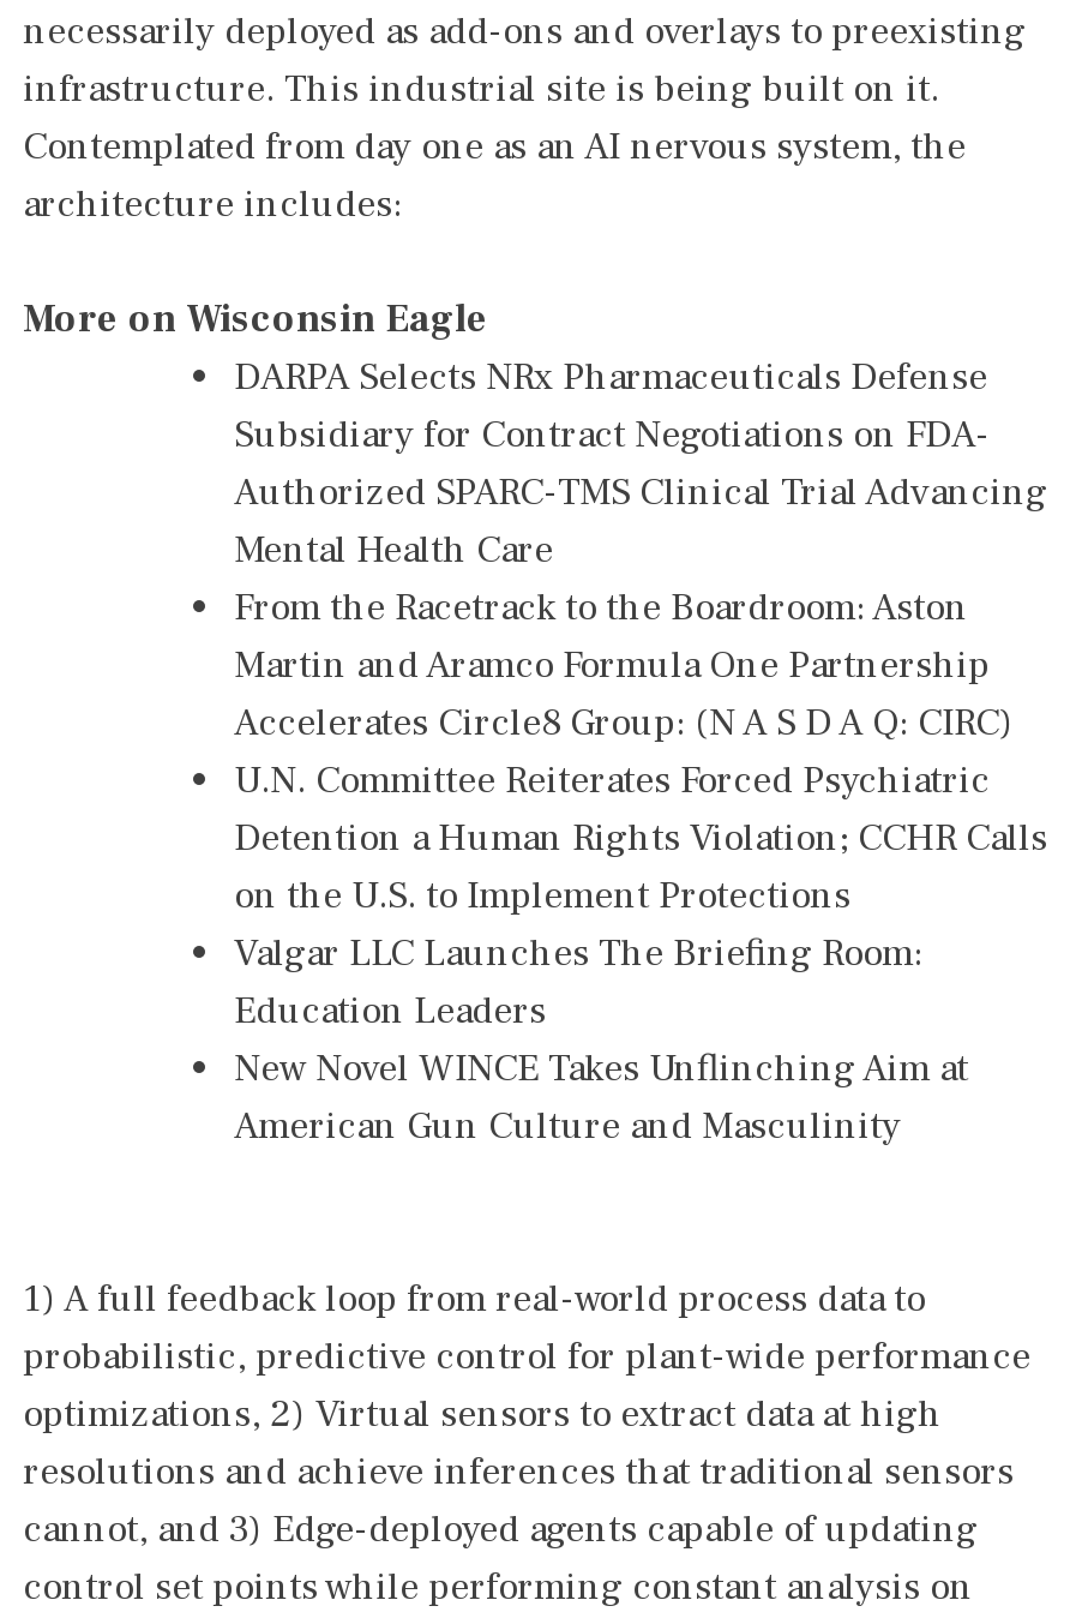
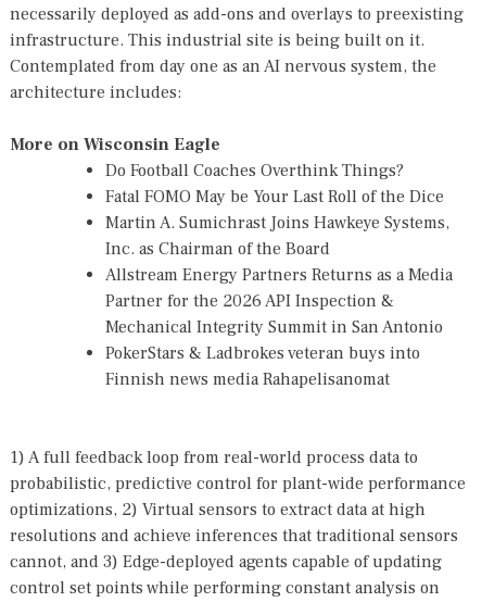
[234,353,1047,1150] DARPA Selects NRx Pharmaceuticals Defense | Subsidiary for Contract Negotiations on FDA- | Authorized SPARC-TMS Clinical Trial Advancing | Mental Health Care | From the Racetrack to the Boardroom: Aston | Martin and Aramco Formula One Partnership | Accelerates Circle8 Group: (N A S D A Q: CIRC) | U.N. Committee Reiterates Forced Psychiatric | Detention a Human Rights Violation; CCHR Calls | on the U.S. to Implement Protections | Valgar LLC Launches The Briefing Room: | Education Leaders | New Novel WINCE Takes Unflinching Aim at | American Gun Culture and Masculinity -> [105,160,453,390] Do Football Coaches Overthink Things? | Fatal FOMO May be Your Last Roll of the Dice | Martin A. Sumichrast Joins Hawkeye Systems, | Inc. as Chairman of the Board | Allstream Energy Partners Returns as a Media | Partner for the 2026 API Inspection & | Mechanical Integrity Summit in San Antonio | PokerStars & Ladbrokes veteran buys into | Finnish news media Rahapelisanomat

